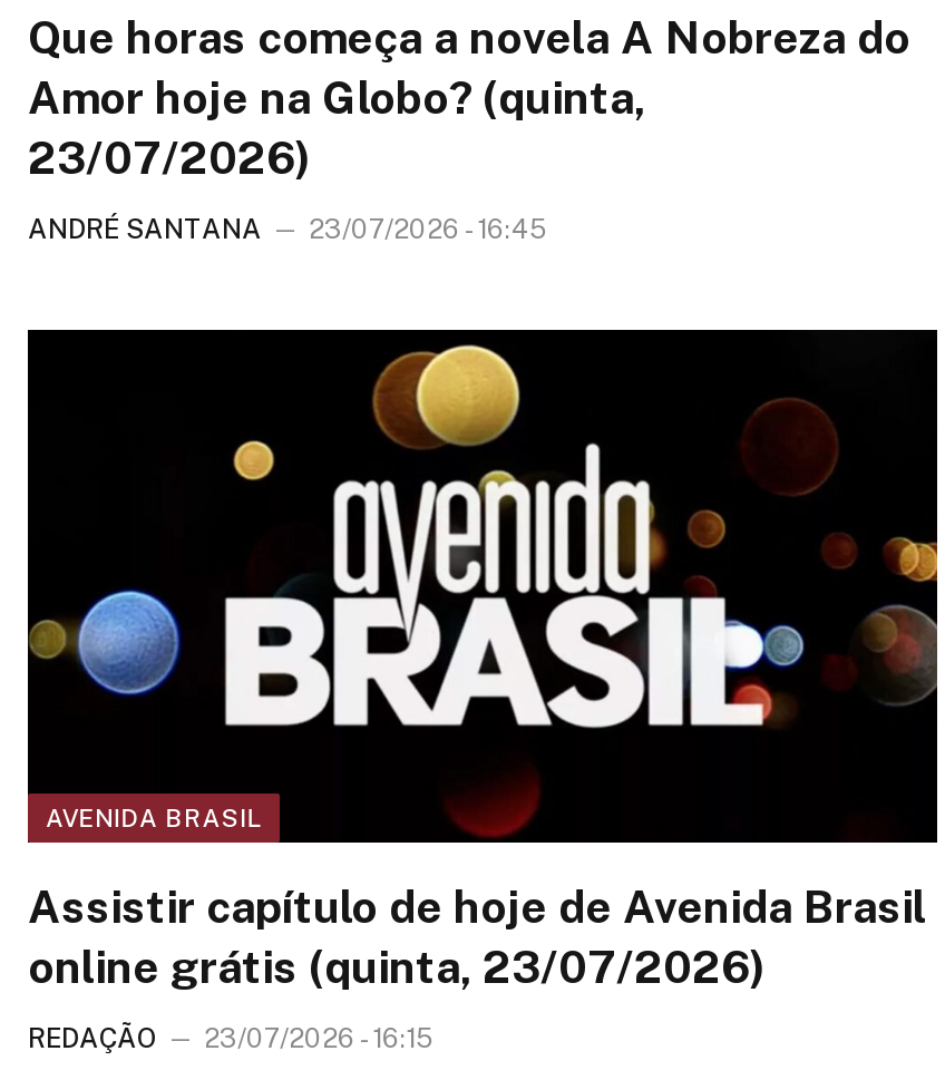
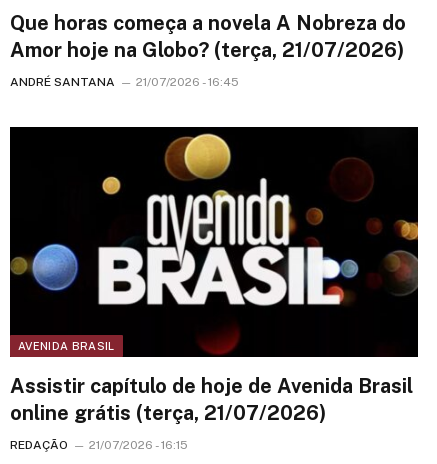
[28,71,645,185] Amor hoje na Globo? (quinta, | 23/07/2026) -> [10,38,404,62] Amor hoje na Globo? (terça, 21/07/2026)
[28,214,547,245] ANDRÉ SANTANA 23/07/2026 - 16:45 -> [10,75,239,89] ANDRÉ SANTANA 21/07/2026 - 16:45
[28,940,766,993] online grátis (quinta, 23/07/2026) -> [10,400,326,424] online grátis (terça, 21/07/2026)
[28,1022,433,1053] REDAÇÃO 23/07/2026 - 16:15 -> [10,437,188,451] REDAÇÃO 21/07/2026 - 16:15

